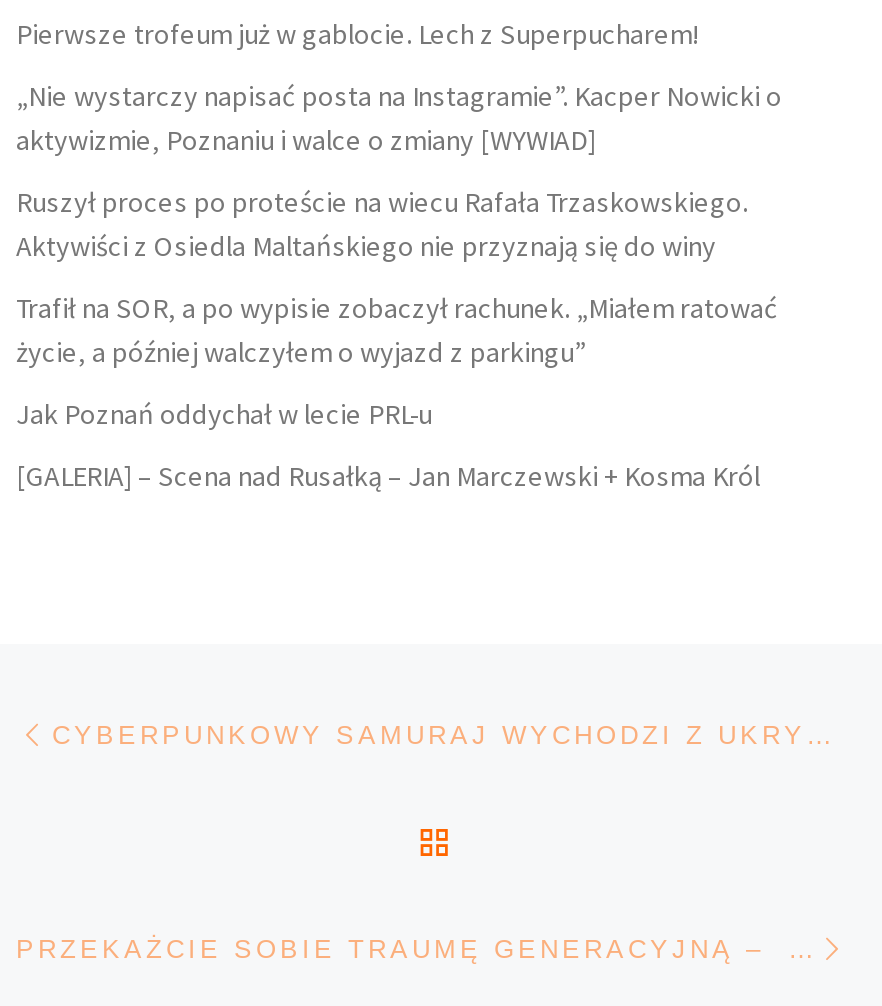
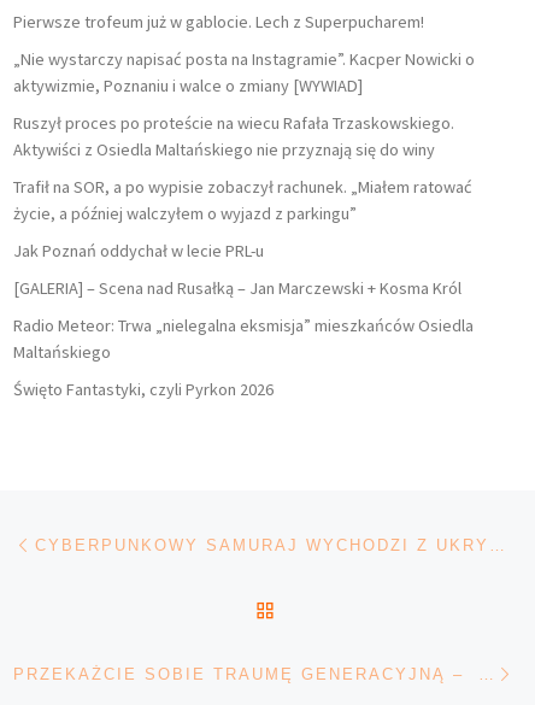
none -> [13,314,474,400] Radio Meteor: Trwa „nielegalna eksmisja” mieszkańców Osiedla | Maltańskiego | Święto Fantastyki, czyli Pyrkon 2026

